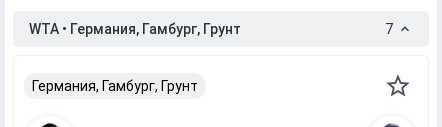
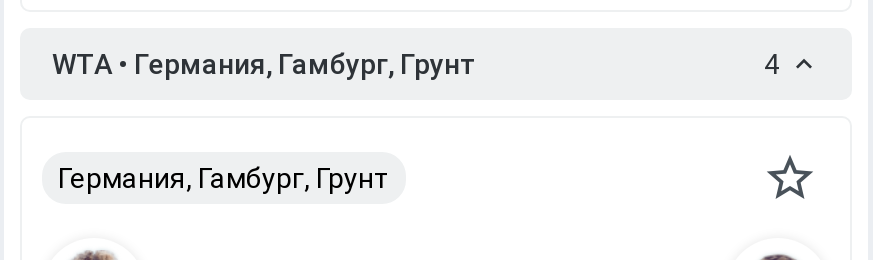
[385,21,393,37] 7 -> [764,48,780,80] 4

